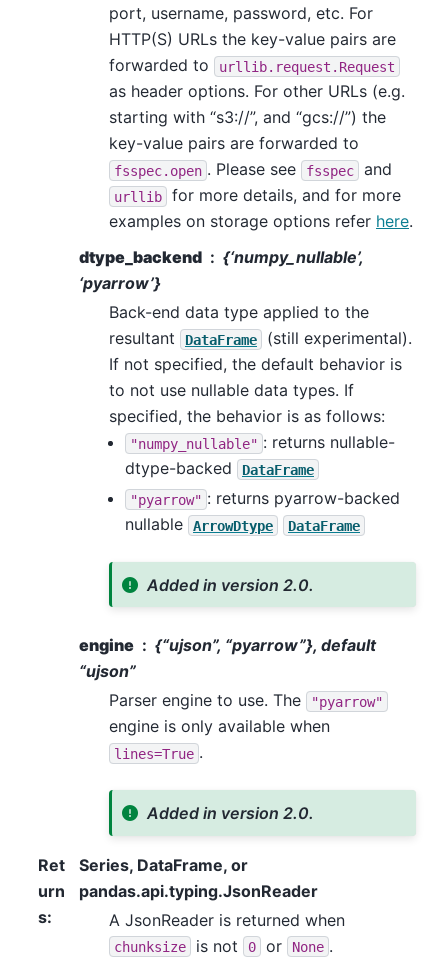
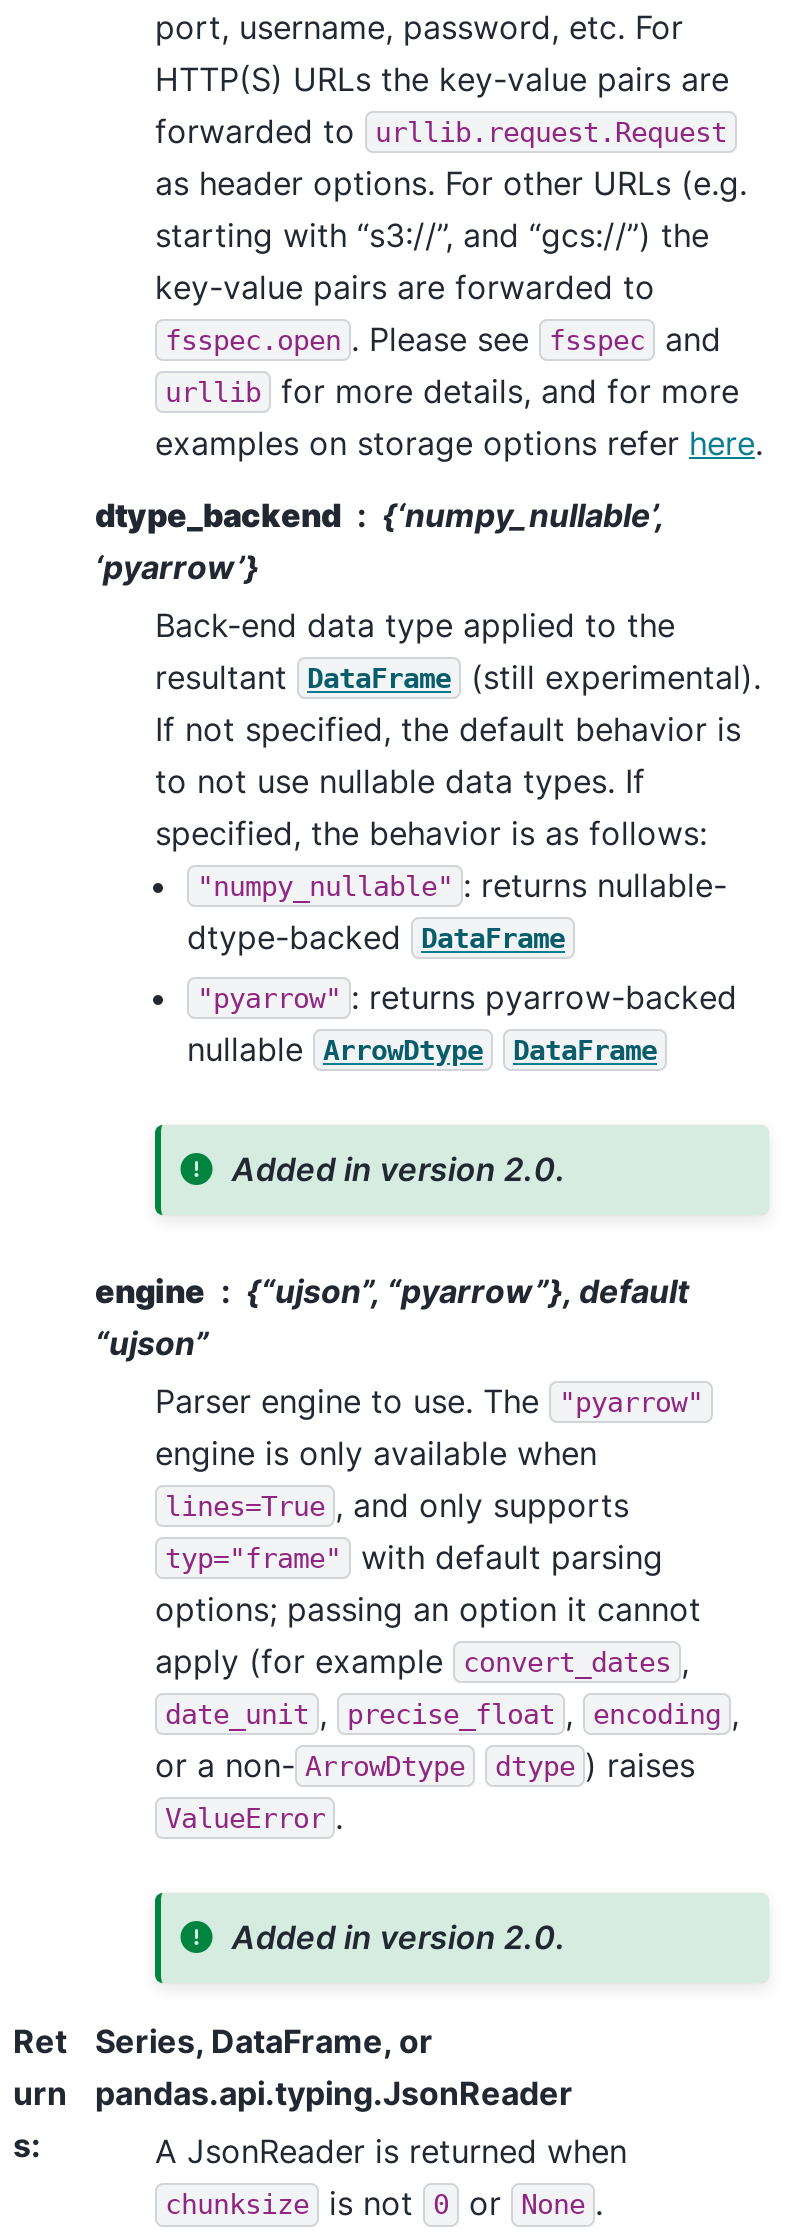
[114,742,203,762] lines=True . -> [155,1485,739,1837] lines=True , and only supports | typ="frame" with default parsing | options; passing an option it cannot | apply (for example convert_dates , | date_unit , precise_float , encoding , | or a non- ArrowDtype | dtype ) raises | ValueError .

